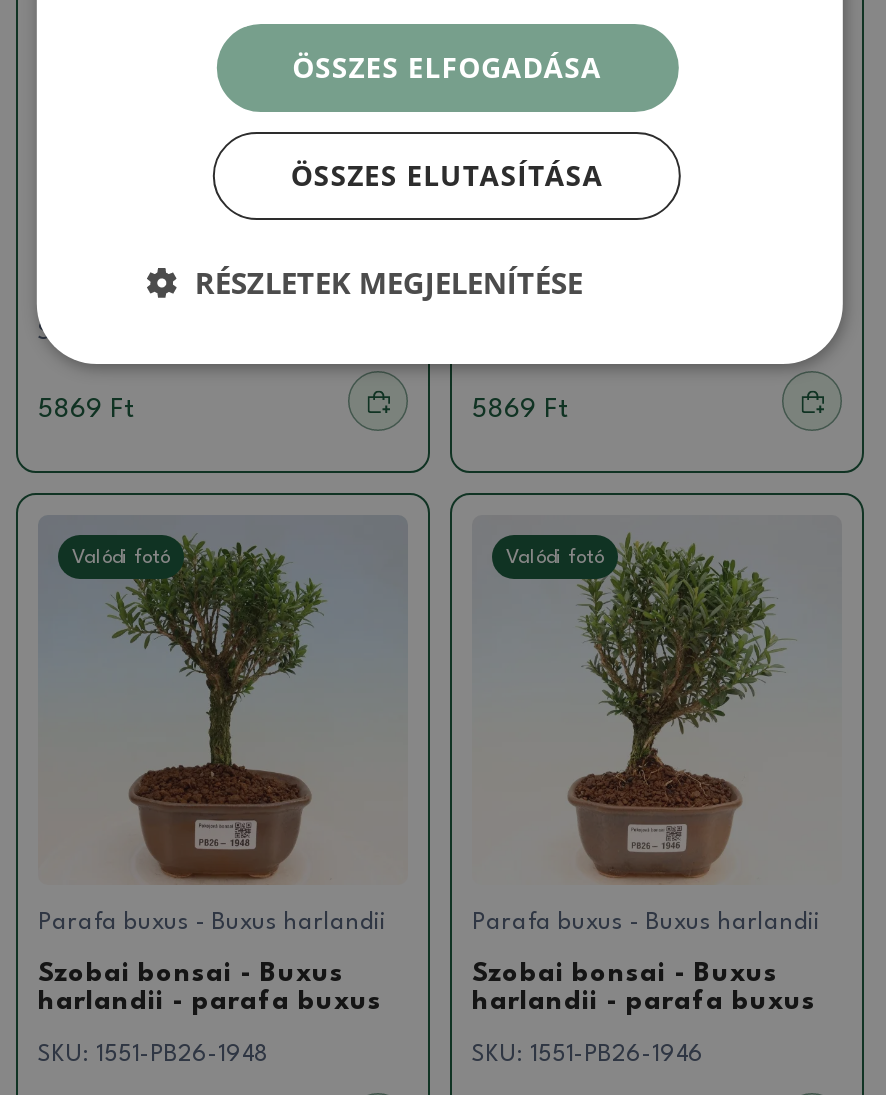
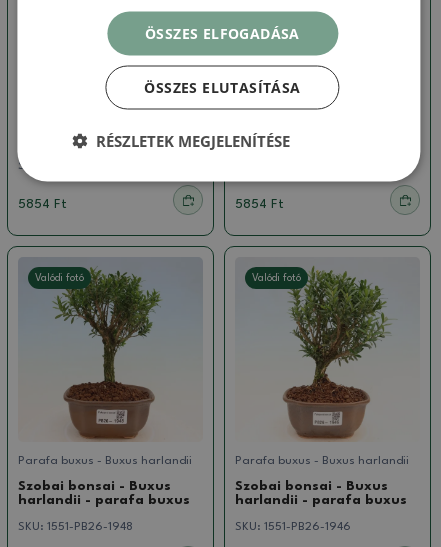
[38,398,136,424] 5869 Ft -> [18,198,67,211] 5854 Ft
[472,398,570,424] 5869 Ft -> [235,198,284,211] 5854 Ft

